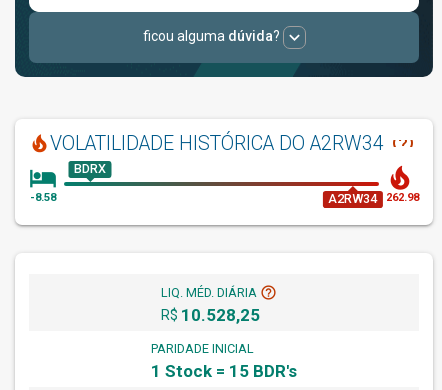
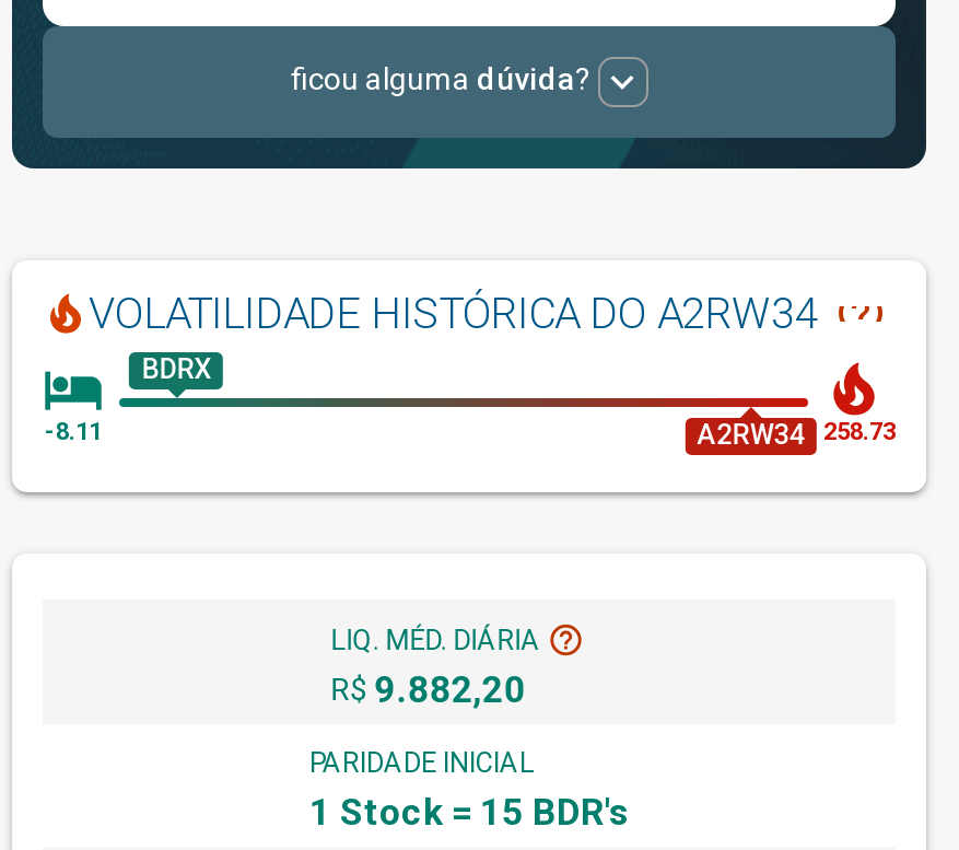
[30,191,56,204] -8.58 -> [45,419,102,447] -8.11
[328,191,419,206] A2RW34 262.98 -> [697,417,896,450] A2RW34 258.73
[161,305,260,325] R$ 10.528,25 -> [331,667,526,710] R$ 9.882,20

